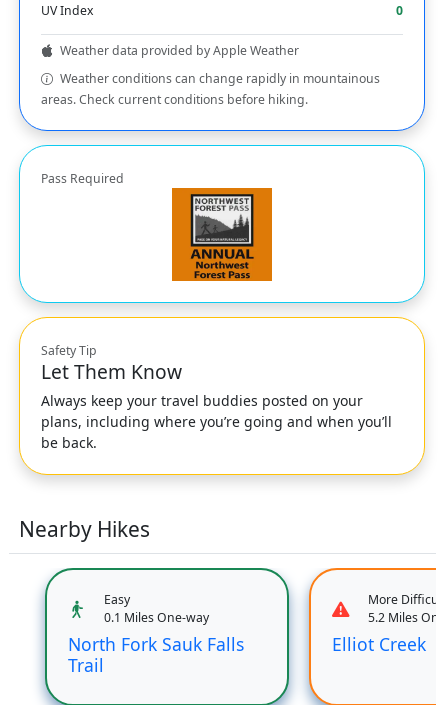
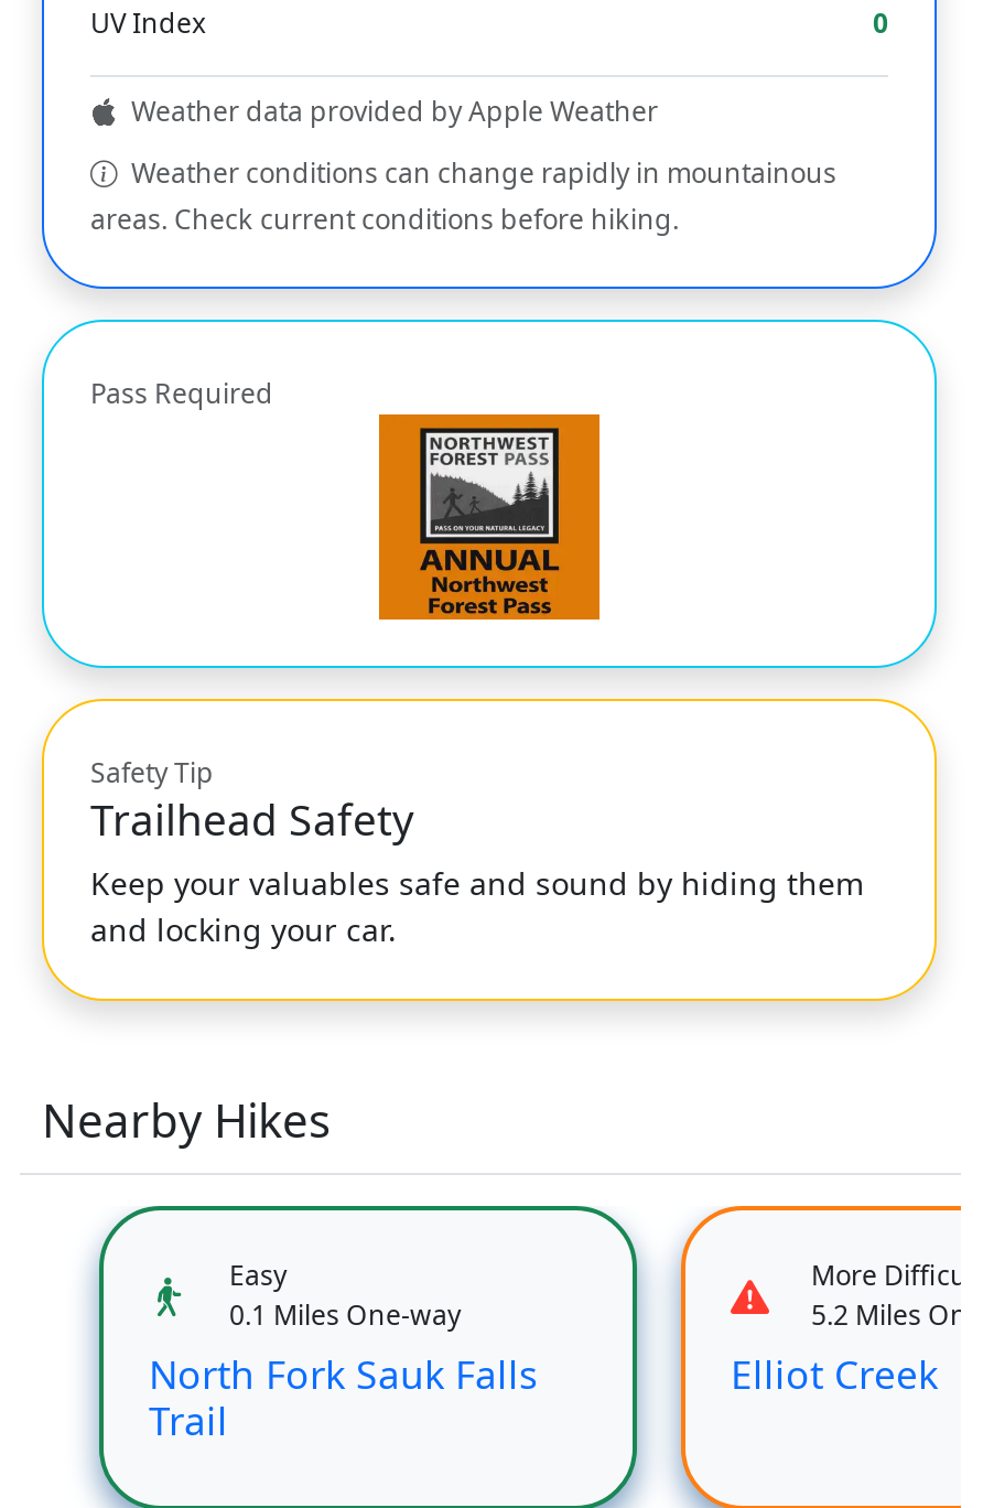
[41,358,392,452] Let Them Know | Always keep your travel buddies posted on your | plans, including where you’re going and when you’ll | be back. -> [90,790,864,951] Trailhead Safety | Keep your valuables safe and sound by hiding them | and locking your car.

